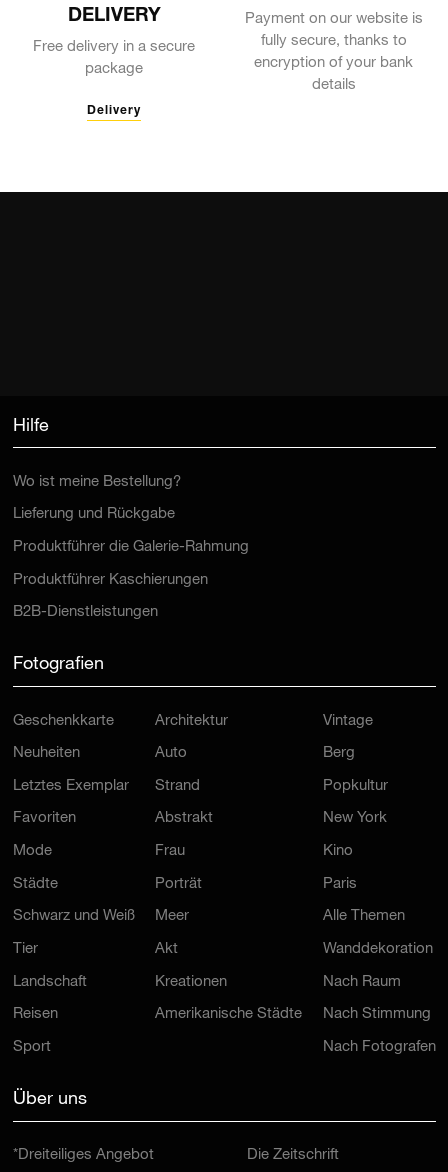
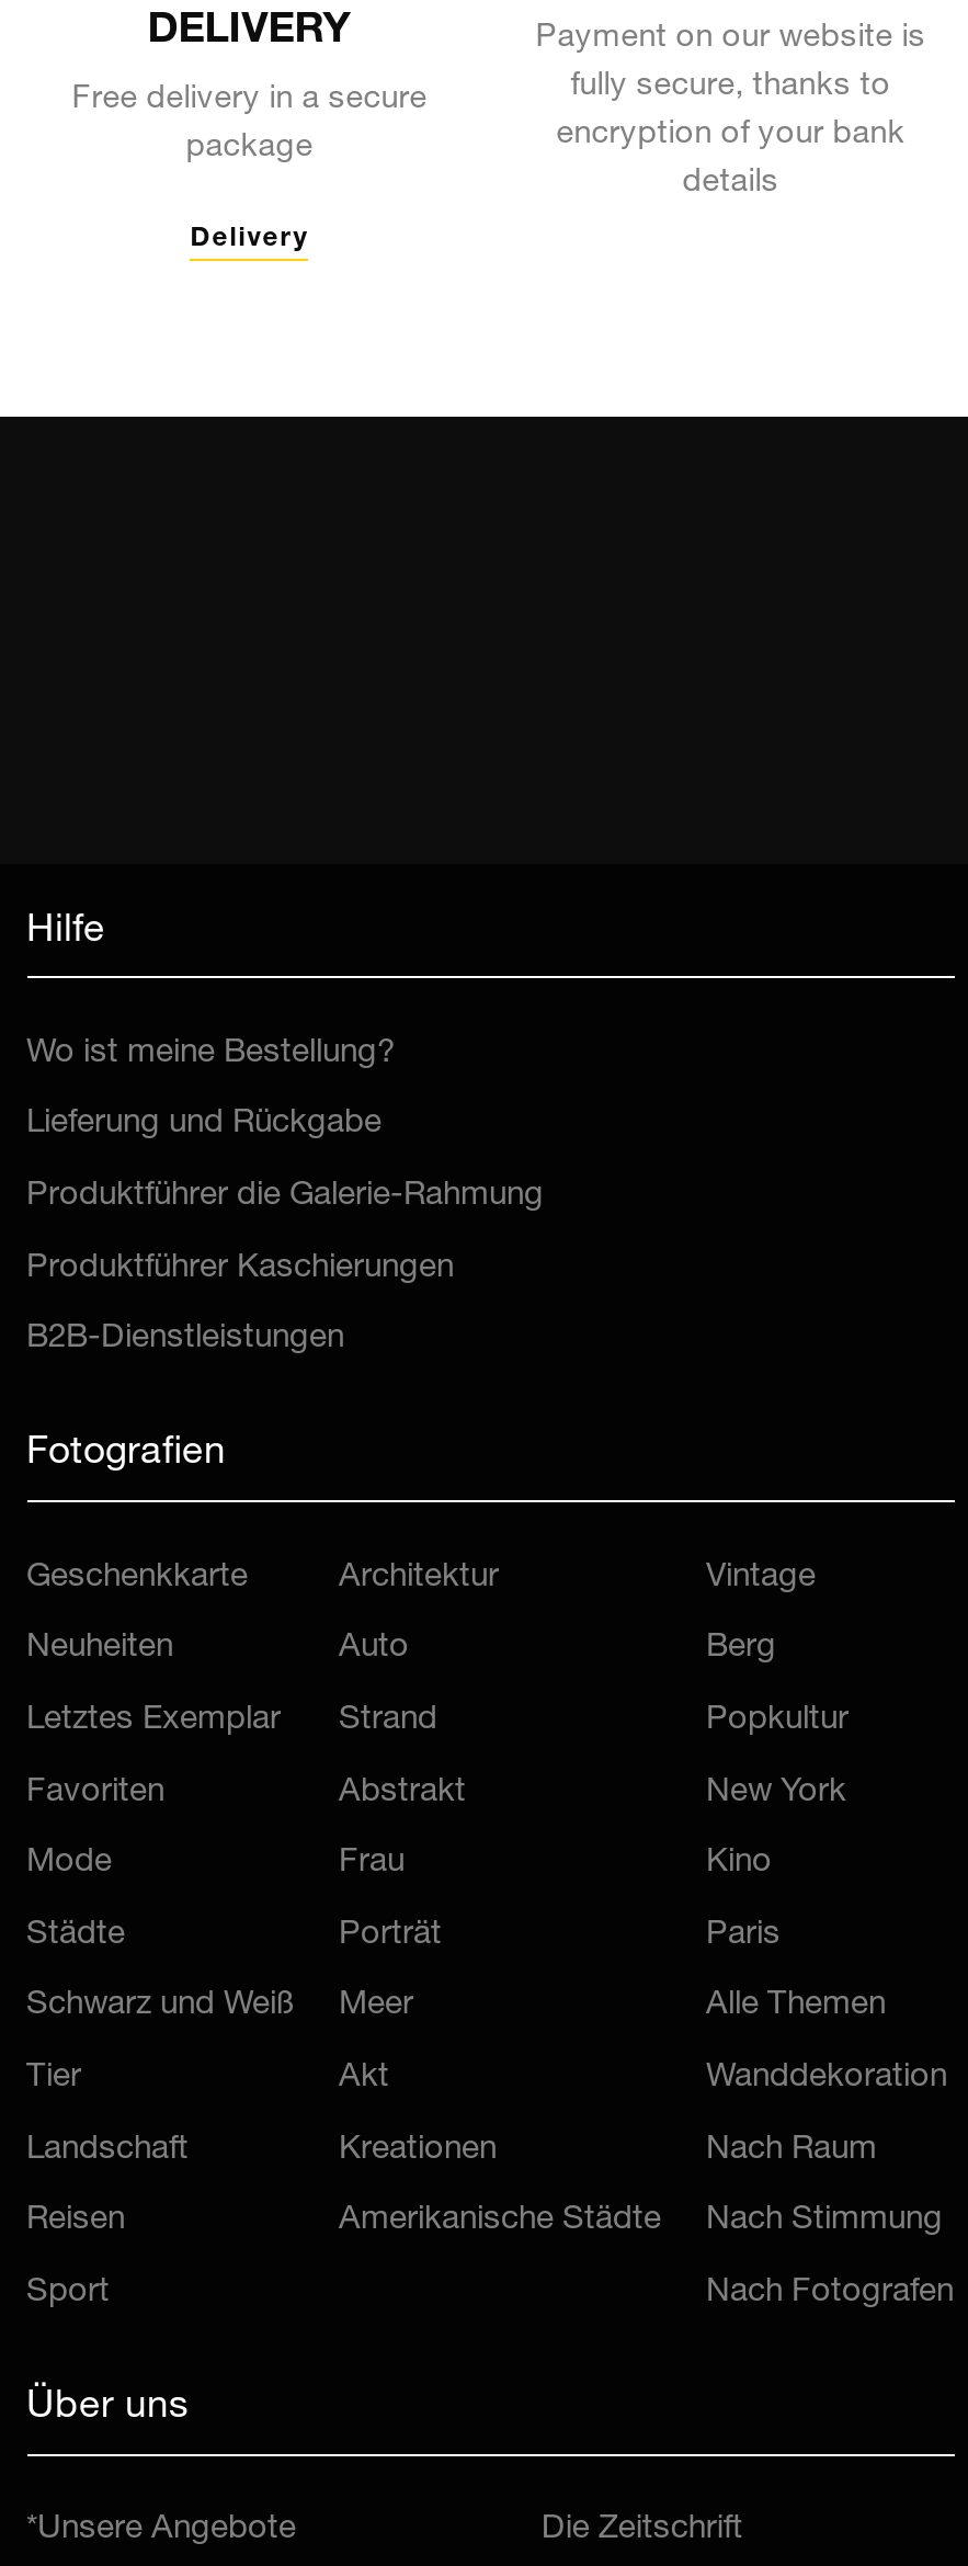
[12,1148,153,1163] *Dreiteiliges Angebot -> [26,2514,296,2547] *Unsere Angebote

